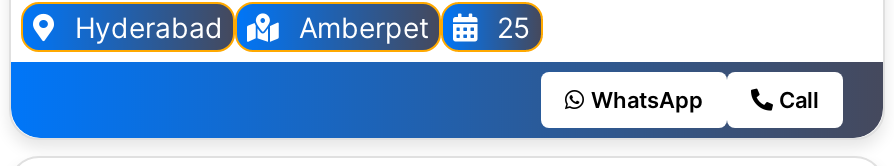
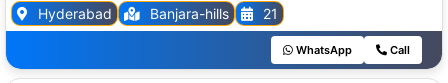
[299,10,531,44] Amberpet | 25 -> [150,5,278,22] Banjara-hills | 21

